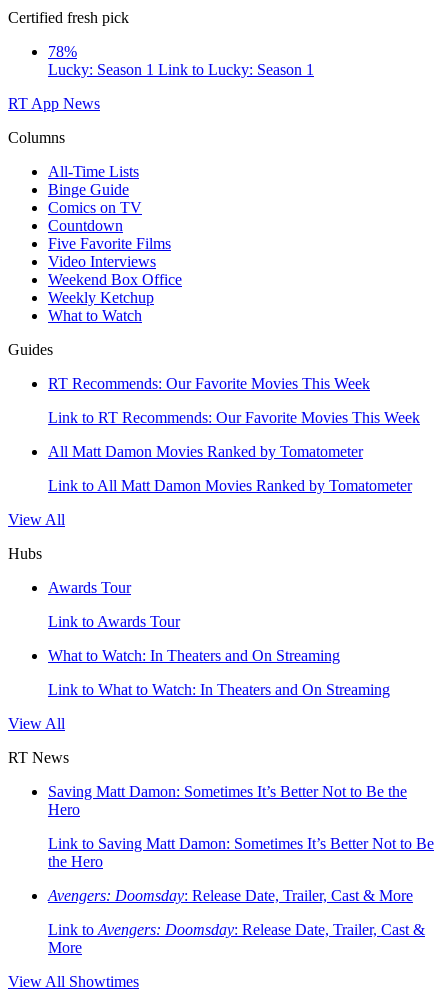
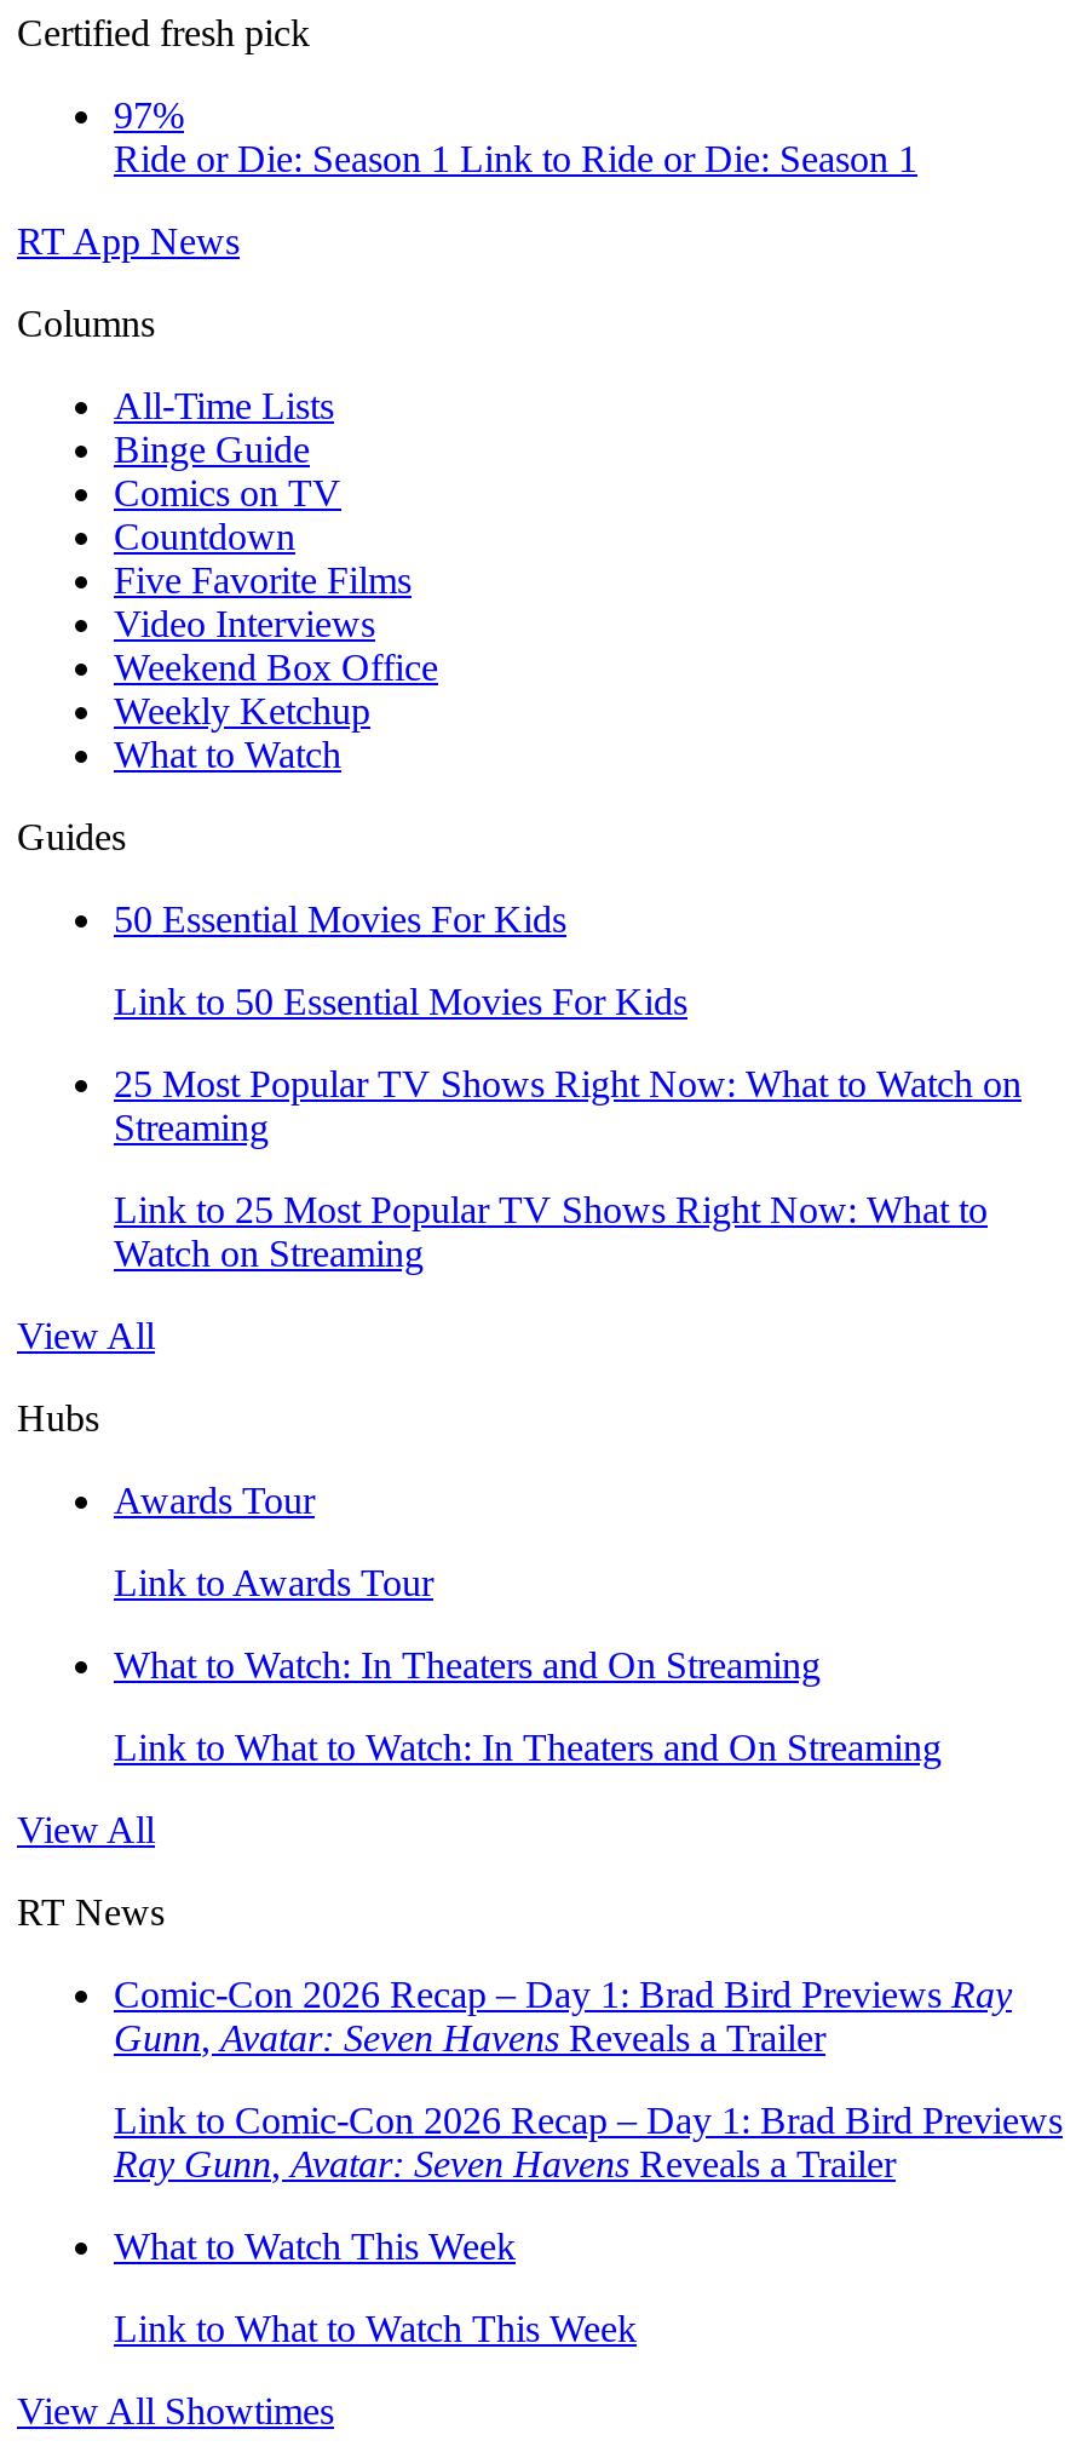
[48,43,314,78] 78% | Lucky: Season 1 Link to Lucky: Season 1 -> [114,94,917,179] 97% | Ride or Die: Season 1 Link to Ride or Die: Season 1
[48,375,370,392] RT Recommends: Our Favorite Movies This Week -> [114,898,566,940] 50 Essential Movies For Kids
[48,409,420,426] Link to RT Recommends: Our Favorite Movies This Week -> [114,981,687,1022] Link to 50 Essential Movies For Kids
[48,443,363,460] All Matt Damon Movies Ranked by Tomatometer -> [114,1063,1022,1148] 25 Most Popular TV Shows Right Now: What to Watch on | Streaming
[48,477,412,494] Link to All Matt Damon Movies Ranked by Tomatometer -> [114,1189,988,1274] Link to 25 Most Popular TV Shows Right Now: What to | Watch on Streaming
moved [8,511,390,766] -> [17,1315,942,1933]: View All | Hubs | Awards Tour | Link to Awards Tour | What to Watch: In Theaters and On Streaming | Link to What to Watch: In Theaters and On Streaming | View All | RT News
[48,783,407,818] Saving Matt Damon: Sometimes It’s Better Not to Be the | Hero -> [114,1974,1012,2058] Comic-Con 2026 Recap – Day 1: Brad Bird Previews Ray | Gunn, Avatar: Seven Havens Reveals a Trailer
[48,835,434,870] Link to Saving Matt Damon: Sometimes It’s Better Not to Be | the Hero -> [114,2100,1063,2184] Link to Comic-Con 2026 Recap – Day 1: Brad Bird Previews | Ray Gunn, Avatar: Seven Havens Reveals a Trailer
[48,887,413,904] Avengers: Doomsday: Release Date, Trailer, Cast & More -> [114,2226,516,2267] What to Watch This Week
[48,921,425,956] Link to Avengers: Doomsday: Release Date, Trailer, Cast & | More -> [114,2308,637,2349] Link to What to Watch This Week

